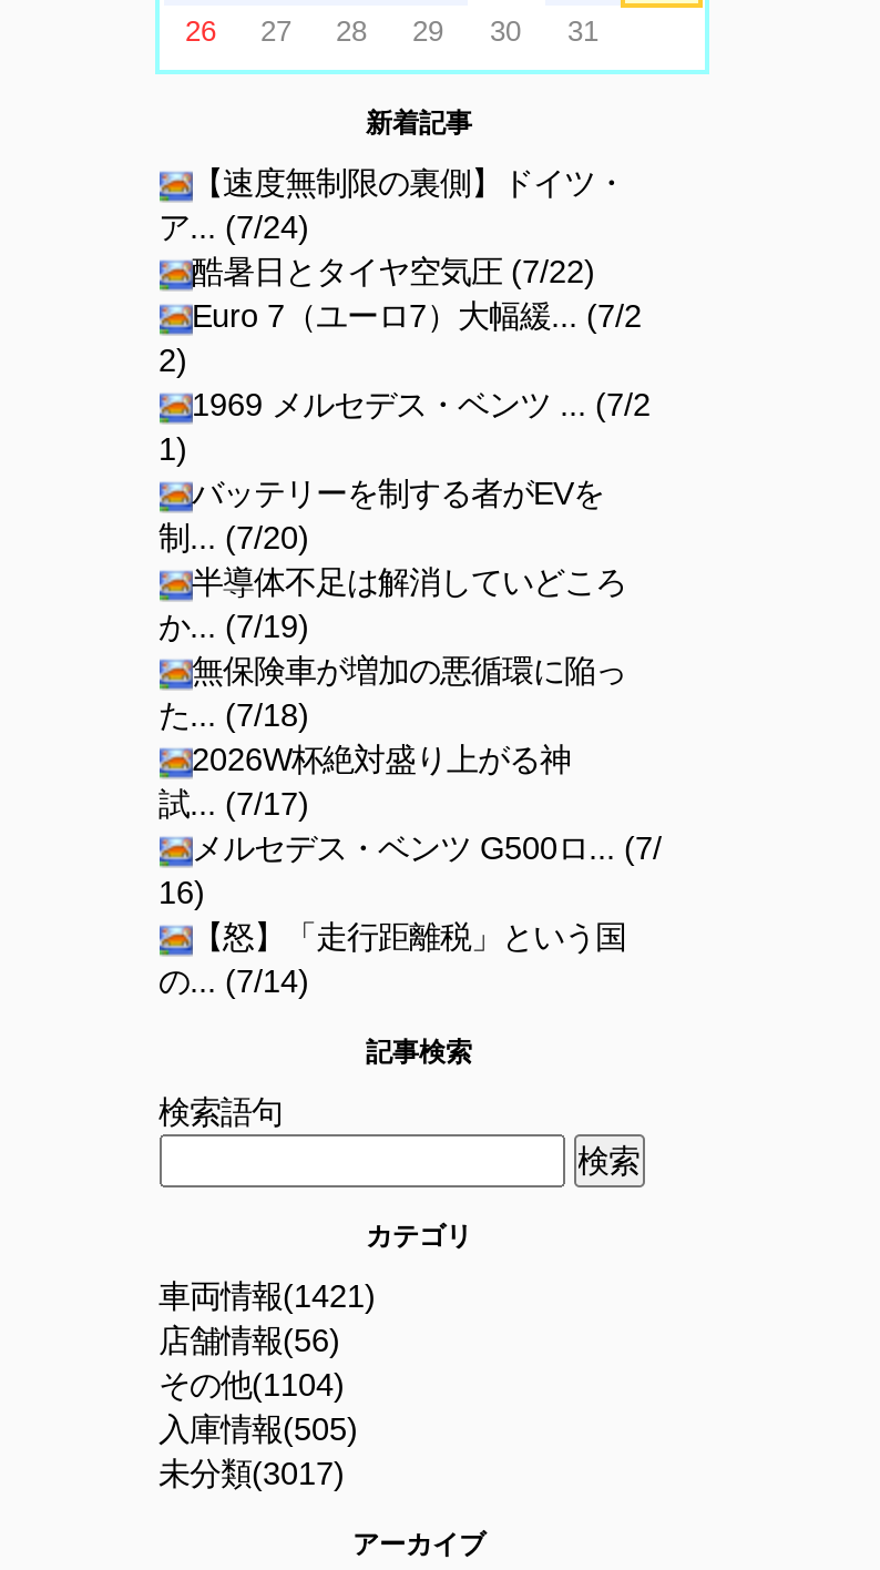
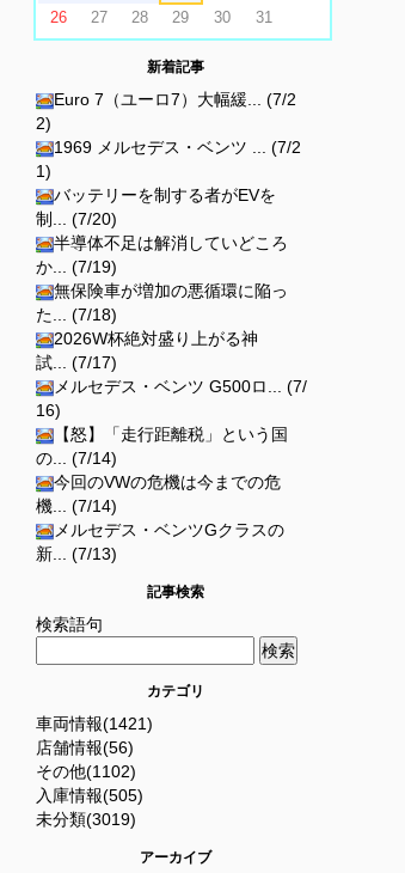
[158,165,626,289] 【速度無制限の裏側】ドイツ・ | ア... (7/24) | 酷暑日とタイヤ空気圧 (7/22) -> none
moved [158,298,662,999] -> [35,90,306,467]: Euro 7（ユーロ7）大幅緩... (7/2 | 2) | 1969 メルセデス・ベンツ ... (7/2 | ... | 【怒】「走行距離税」という国 | の... (7/14)
none -> [35,472,284,563] 今回のVWの危機は今までの危 | 機... (7/14) | メルセデス・ベンツGクラスの | 新... (7/13)
[158,1367,345,1402] その他(1104) -> [35,762,136,781] その他(1102)
[158,1456,345,1491] 未分類(3017) -> [35,809,136,829] 未分類(3019)

